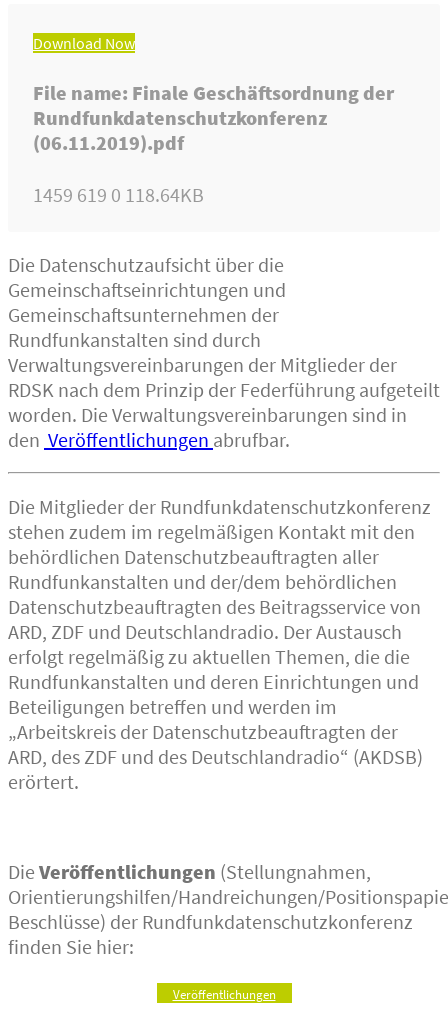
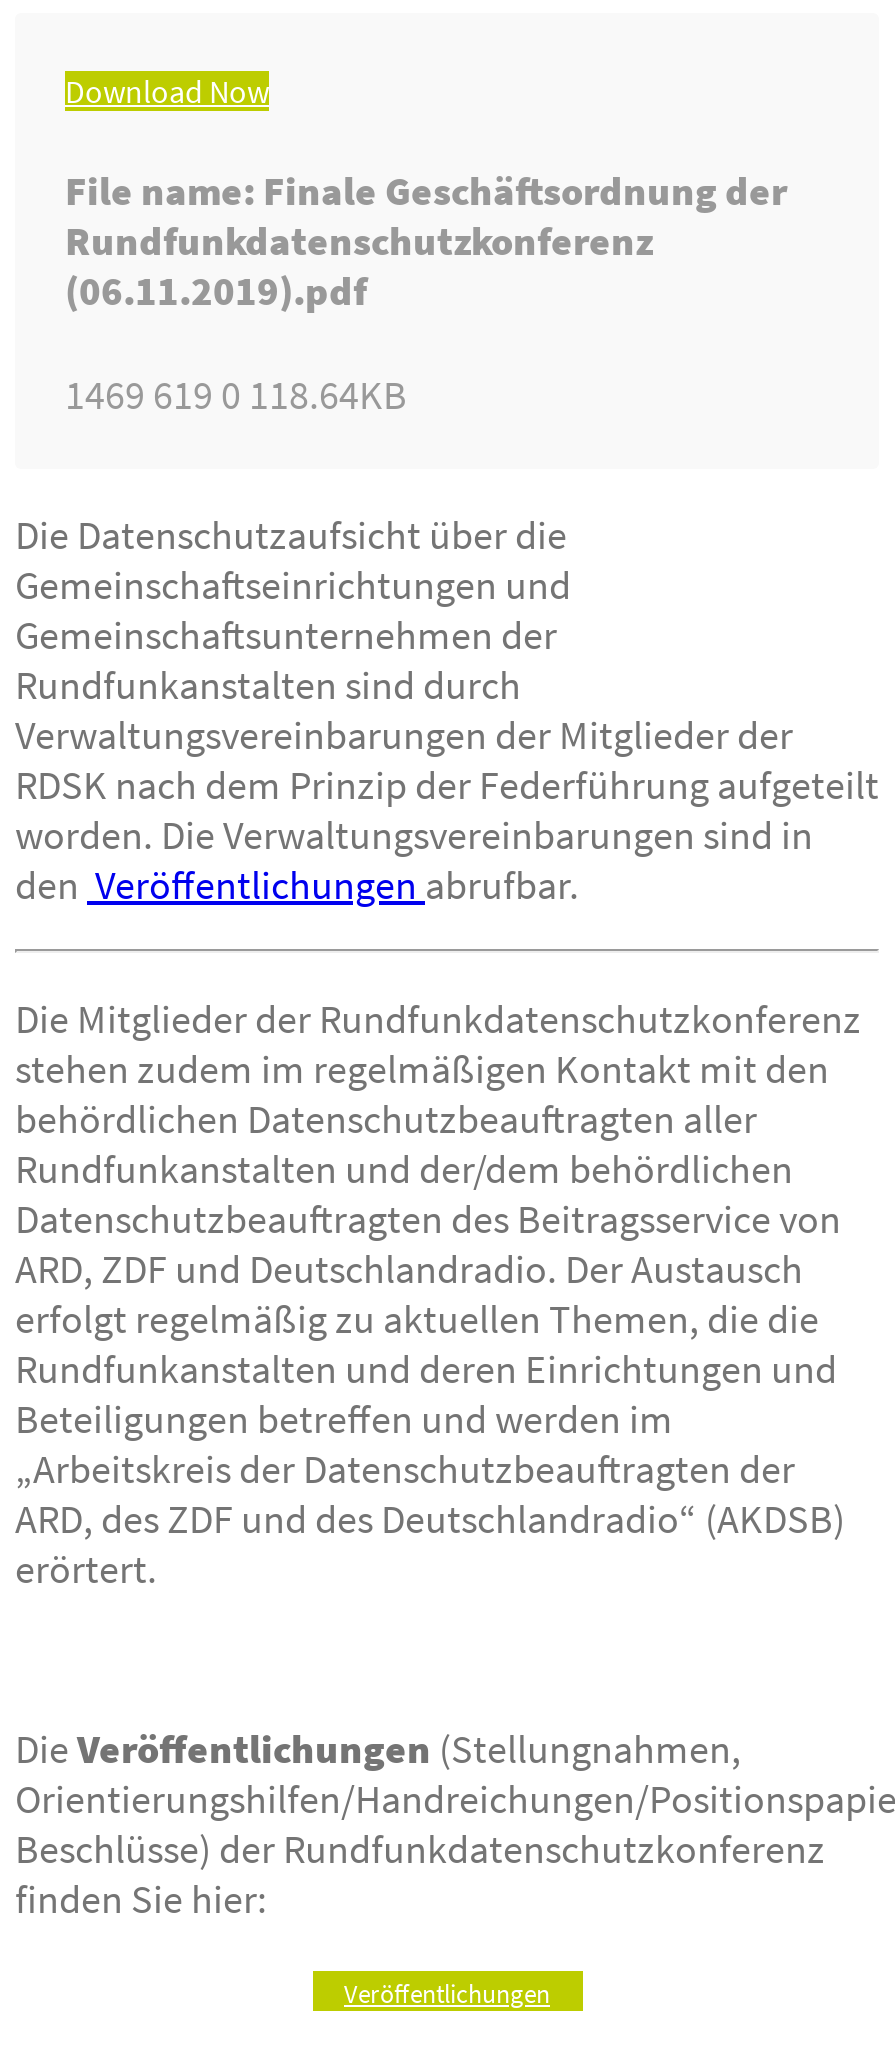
[33,182,204,207] 1459 619 0 118.64KB -> [65,369,407,419] 1469 619 0 118.64KB

